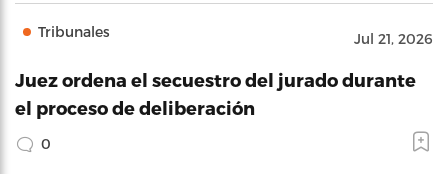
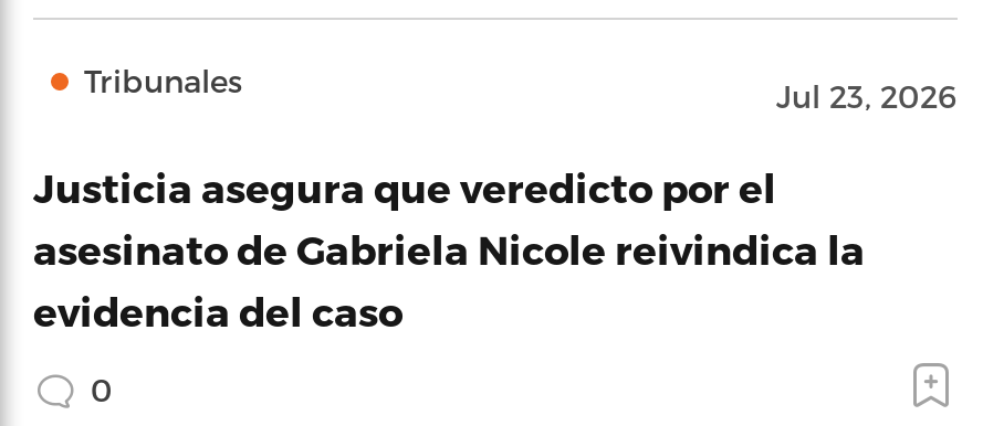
[354,30,433,47] Jul 21, 2026 -> [776,77,958,115] Jul 23, 2026
[15,69,416,118] Juez ordena el secuestro del jurado durante | el proceso de deliberación -> [33,163,865,333] Justicia asegura que veredicto por el | asesinato de Gabriela Nicole reivindica la | evidencia del caso

